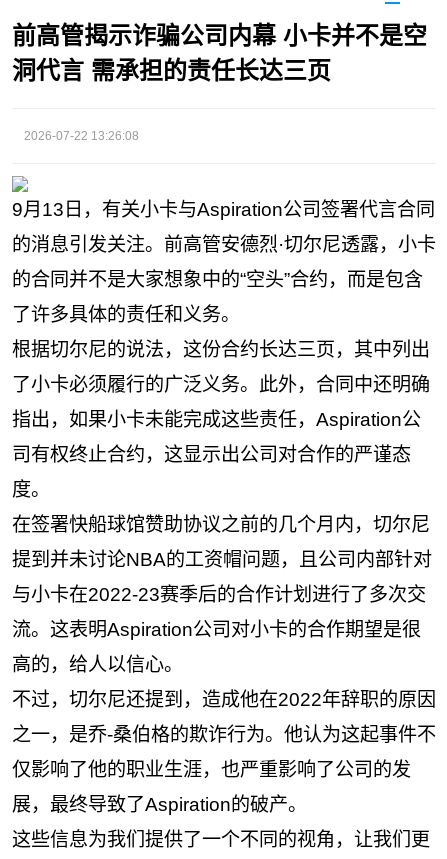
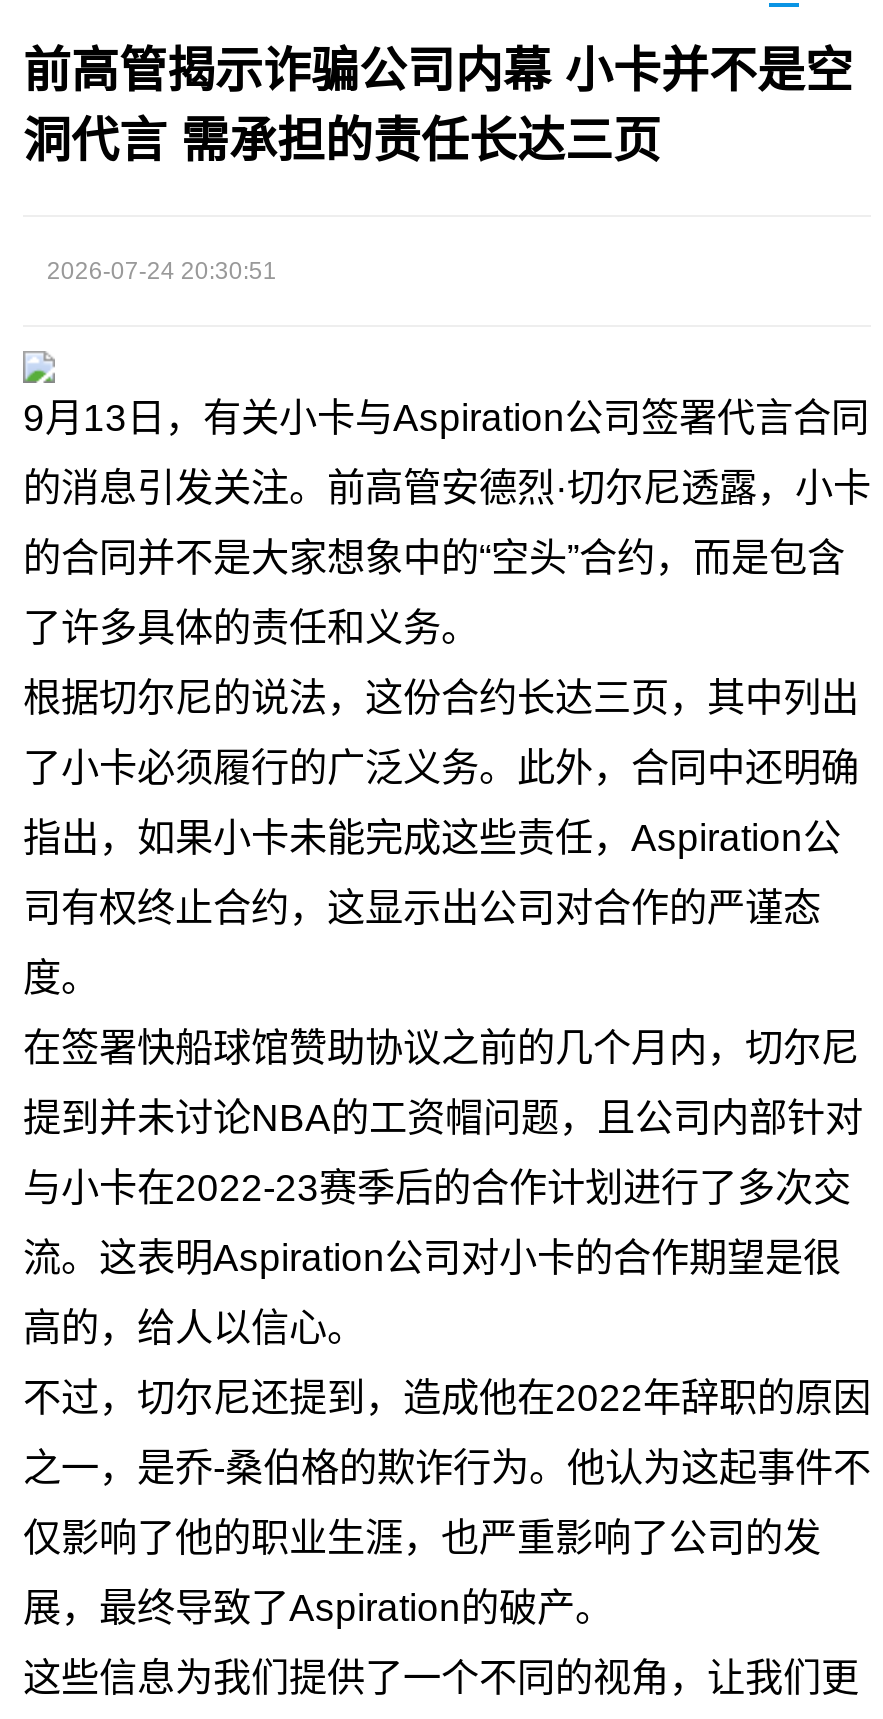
[24,129,139,143] 2026-07-22 13:26:08 -> [47,258,277,286] 2026-07-24 20:30:51

